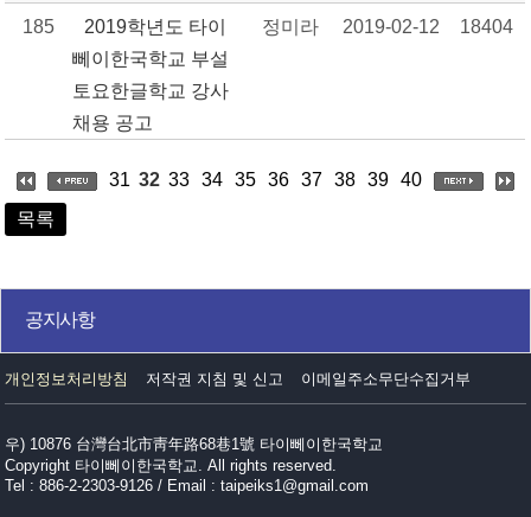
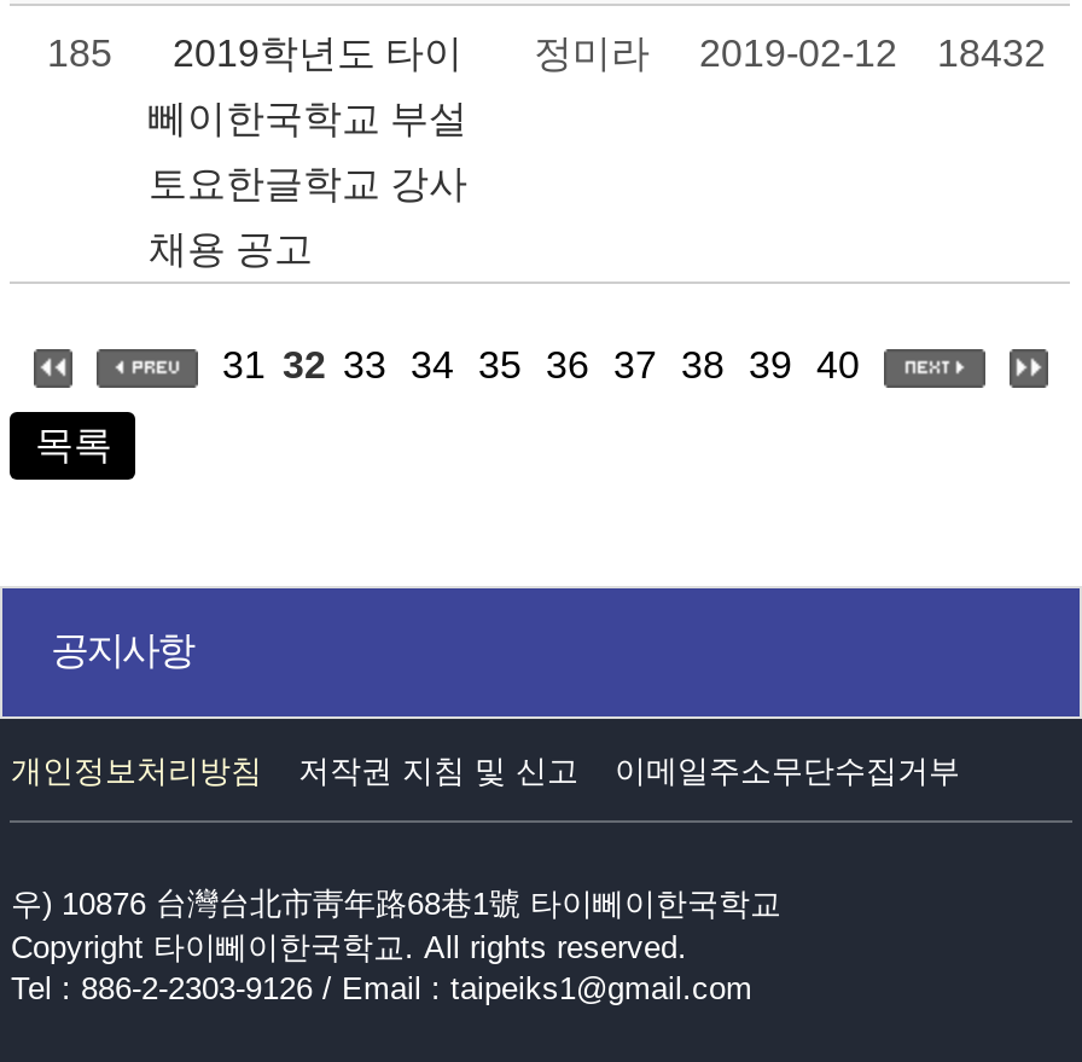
[23,17,513,37] 185 2019학년도 타이 정미라 2019-02-12 18404 -> [47,33,1046,74] 185 2019학년도 타이 정미라 2019-02-12 18432

